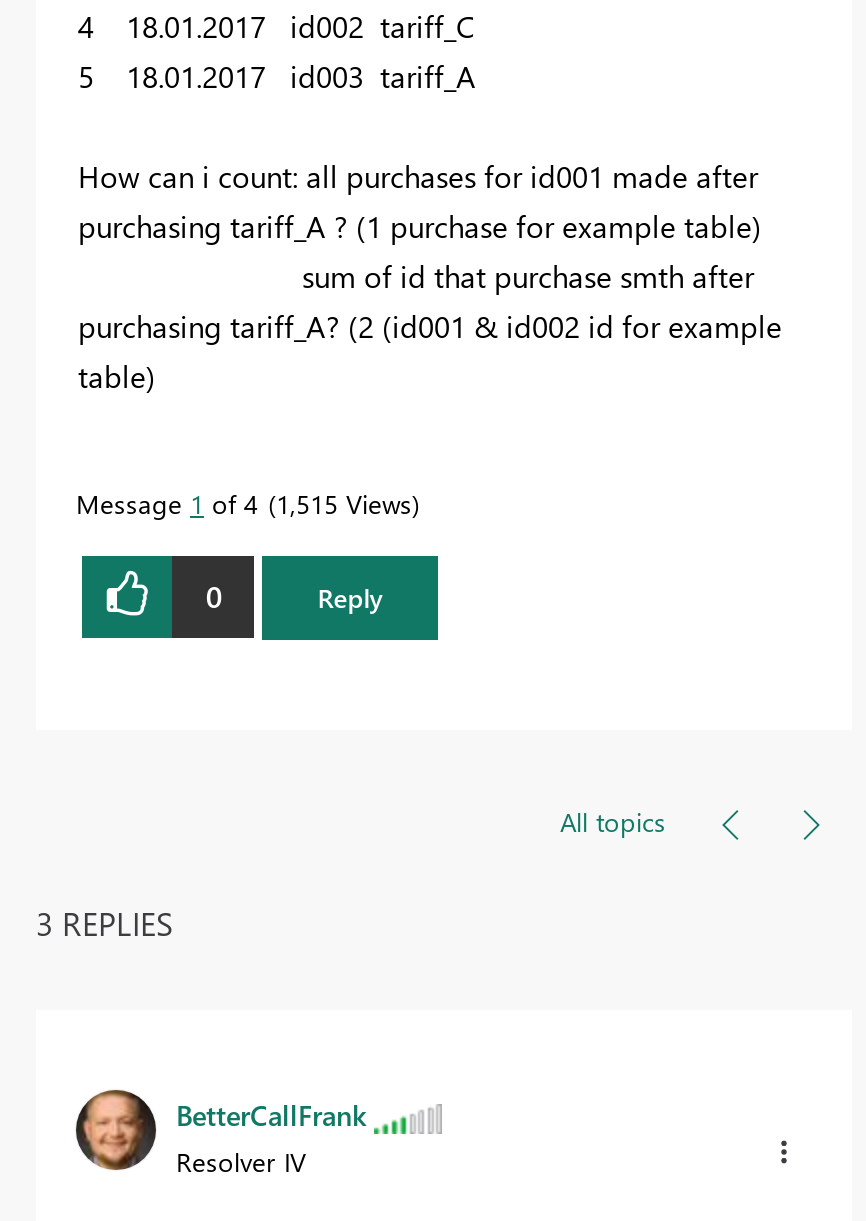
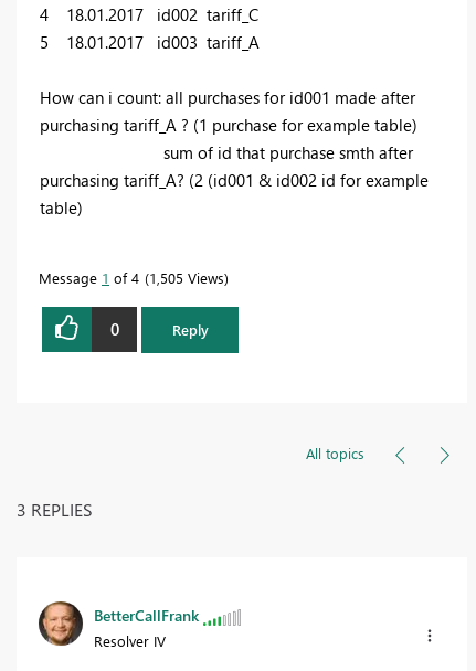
[76,485,412,519] Message 1 of 4 1,515 Views -> [39,268,224,286] Message 1 of 4 1,505 Views

